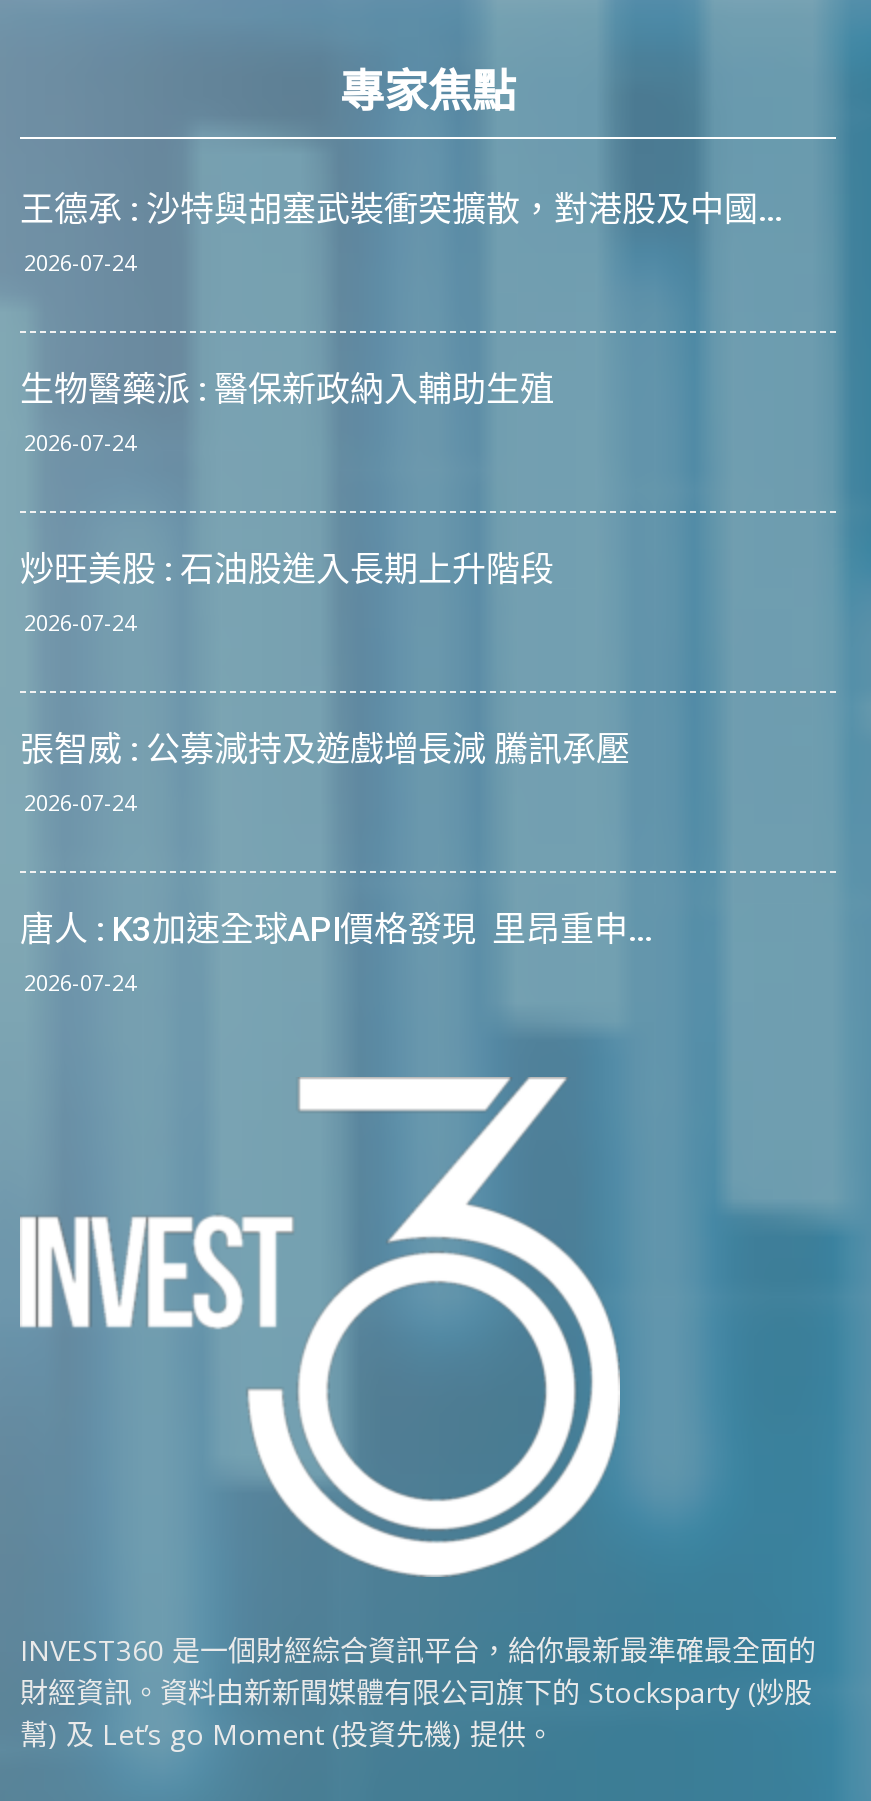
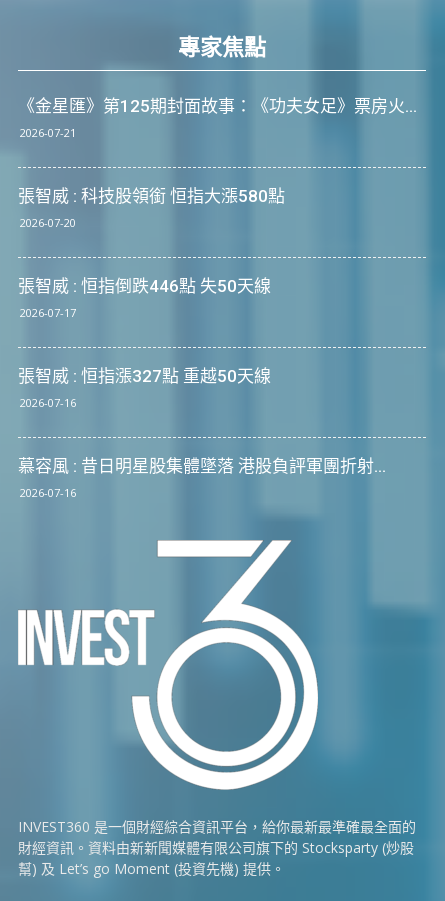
[20,188,782,276] 王德承 : 沙特與胡塞武裝衝突擴散，對港股及中國... | 2026-07-24 -> [18,96,417,140] 《金星匯》第125期封面故事：《功夫女足》票房火... | 2026-07-21
[20,368,554,456] 生物醫藥派 : 醫保新政納入輔助生殖 | 2026-07-24 -> [18,186,285,230] 張智威 : 科技股領銜 恒指大漲580點 | 2026-07-20
[20,548,554,636] 炒旺美股 : 石油股進入長期上升階段 | 2026-07-24 -> [18,276,271,320] 張智威 : 恒指倒跌446點 失50天線 | 2026-07-17
[20,728,630,816] 張智威 : 公募減持及遊戲增長減 騰訊承壓 | 2026-07-24 -> [18,366,271,410] 張智威 : 恒指漲327點 重越50天線 | 2026-07-16
[20,908,652,996] 唐人 : K3加速全球API價格發現 里昂重申... | 2026-07-24 -> [18,456,386,500] 慕容風 : 昔日明星股集體墜落 港股負評軍團折射... | 2026-07-16

